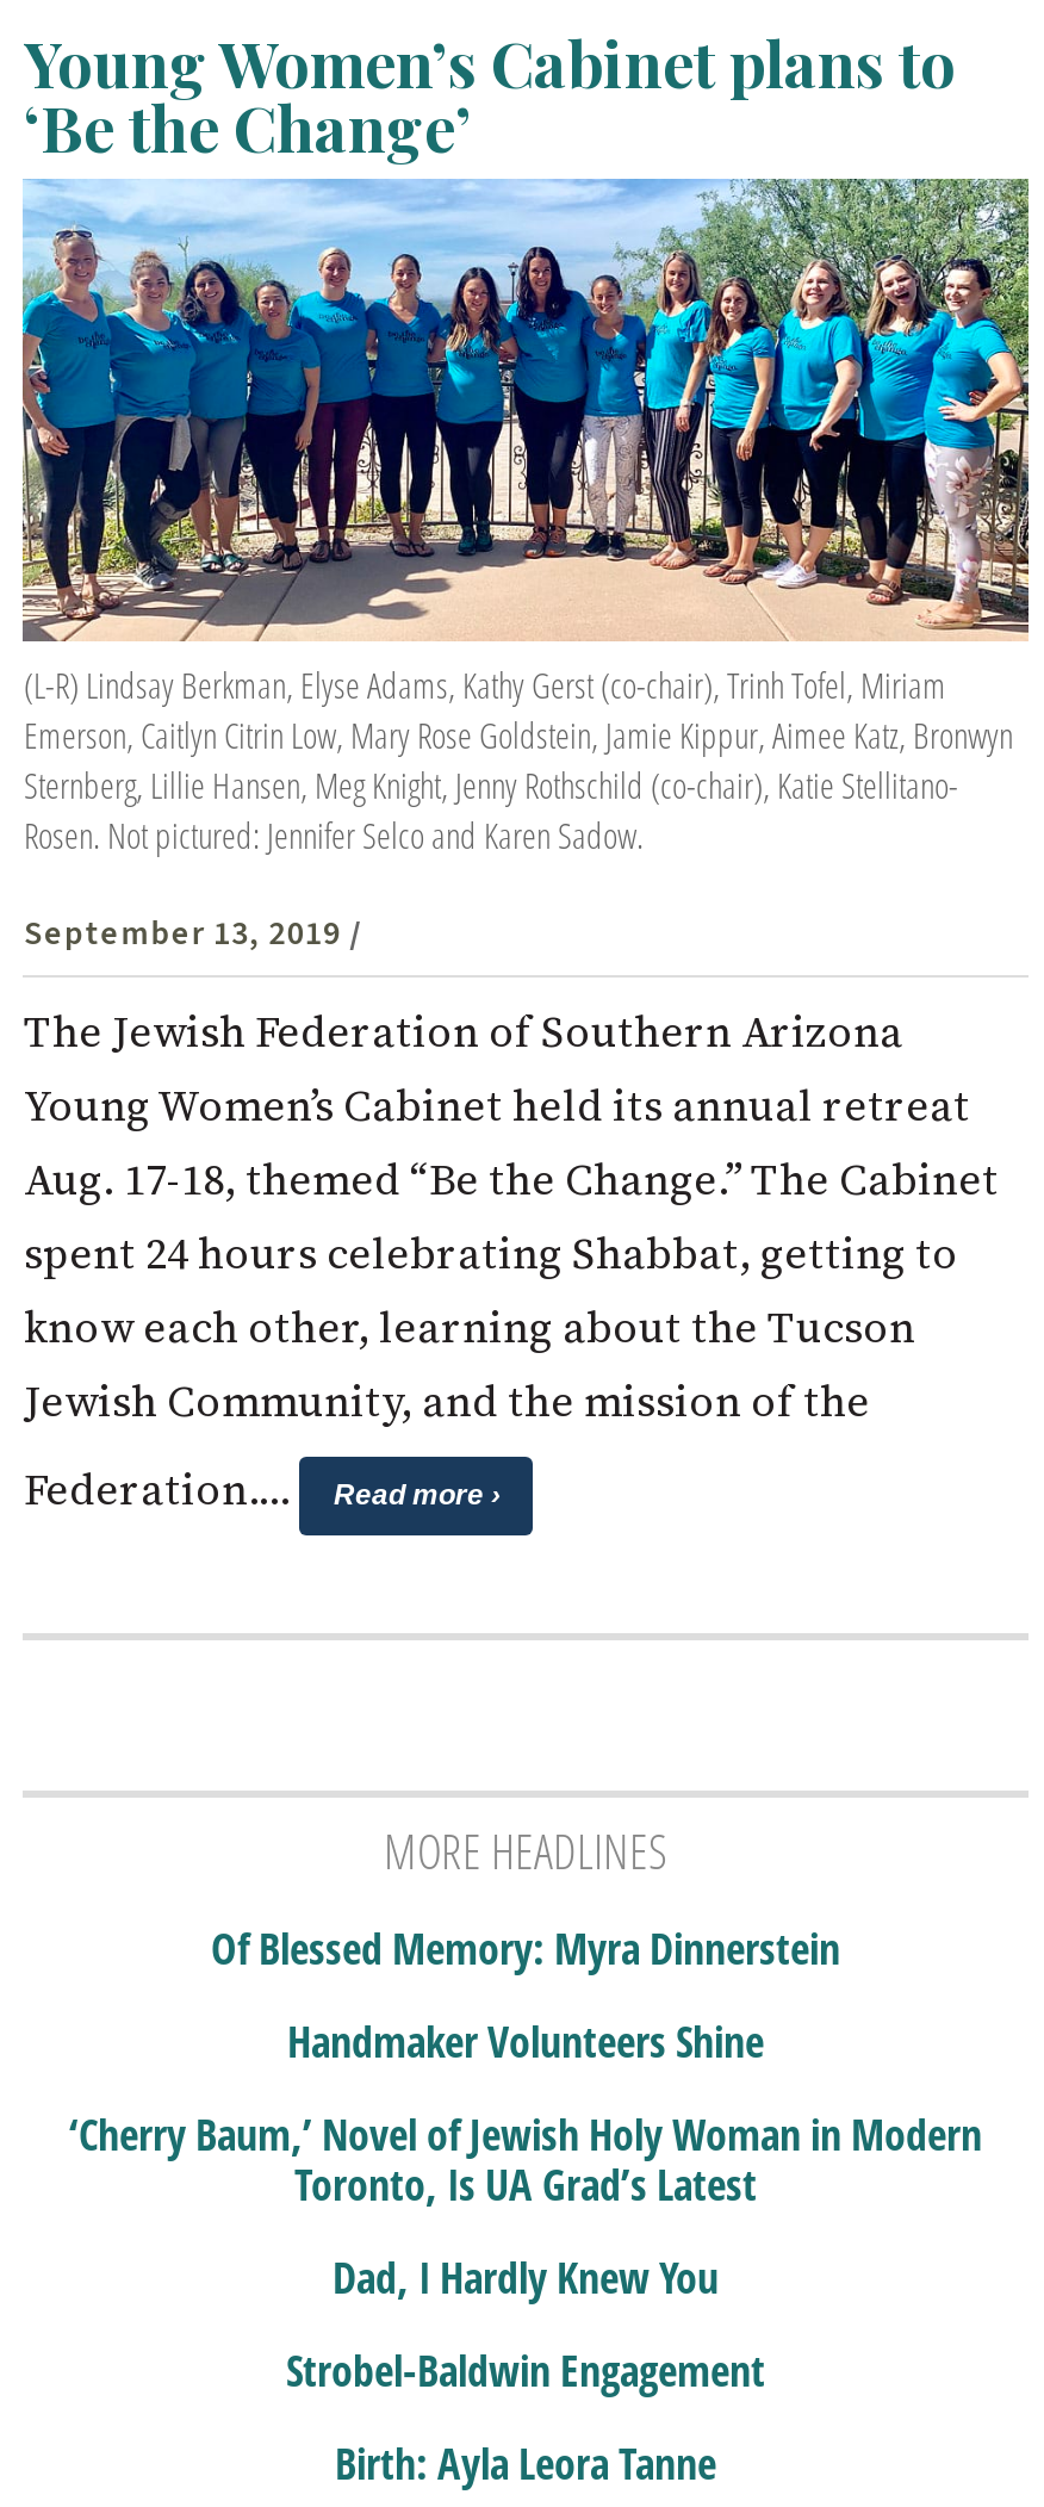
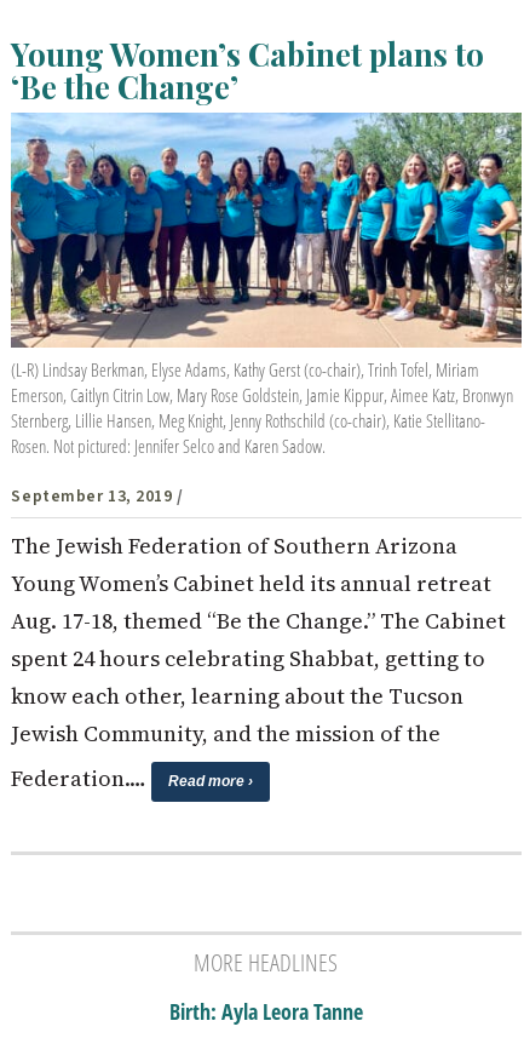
[69,1920,982,2399] Of Blessed Memory: Myra Dinnerstein | Handmaker Volunteers Shine | ‘Cherry Baum,’ Novel of Jewish Holy Woman in Modern | Toronto, Is UA Grad’s Latest | Dad, I Hardly Knew You | Strobel-Baldwin Engagement -> none

